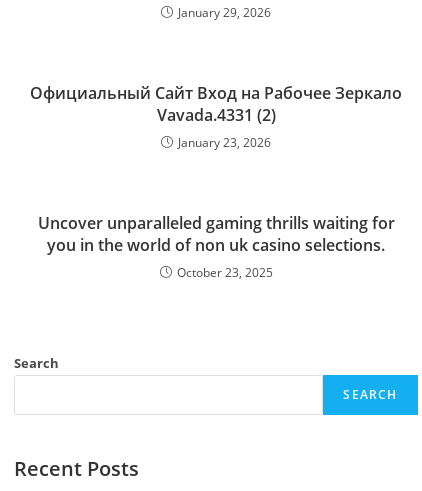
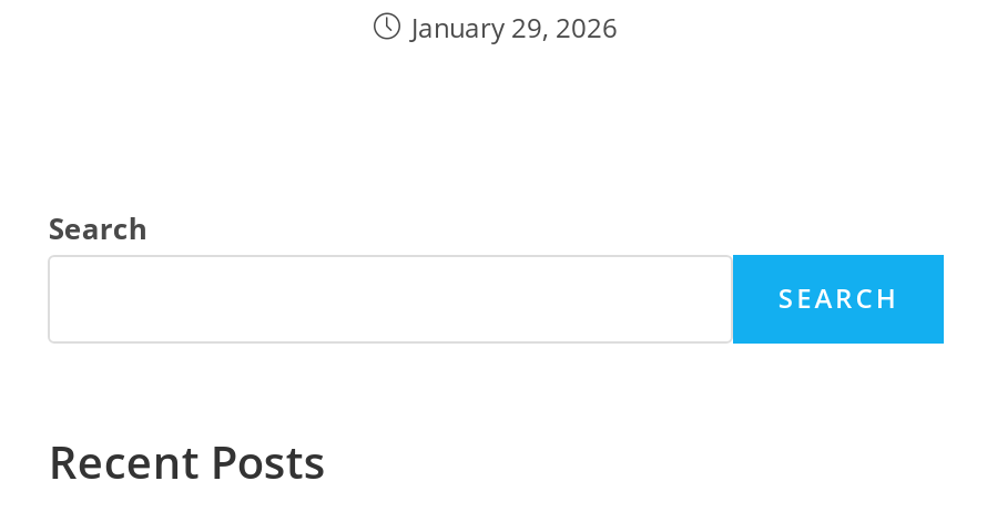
[30,82,402,151] Официальный Сайт Вход на Рабочее Зеркало | Vavada.4331 (2) | January 23, 2026 -> none
[37,212,394,281] Uncover unparalleled gaming thrills waiting for | you in the world of non uk casino selections. | October 23, 2025 -> none

